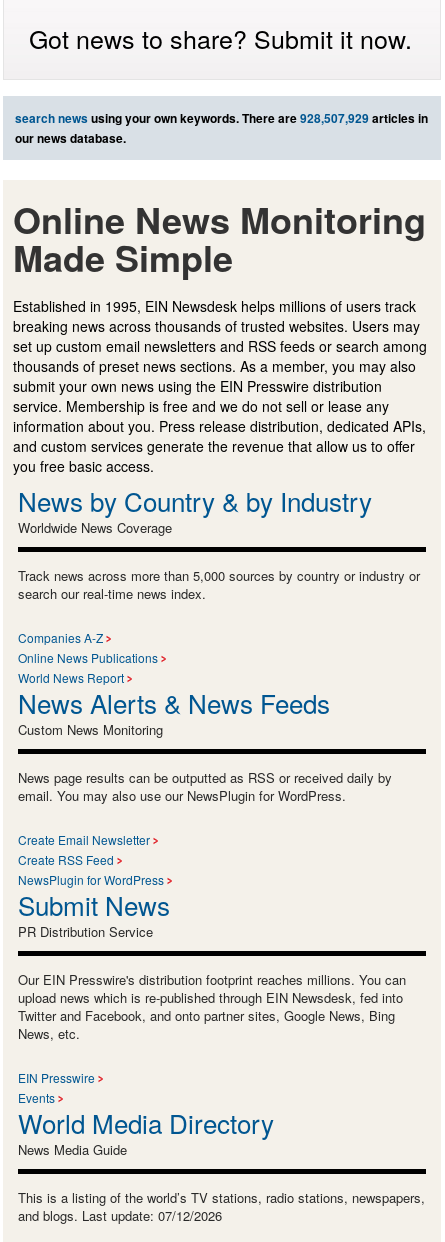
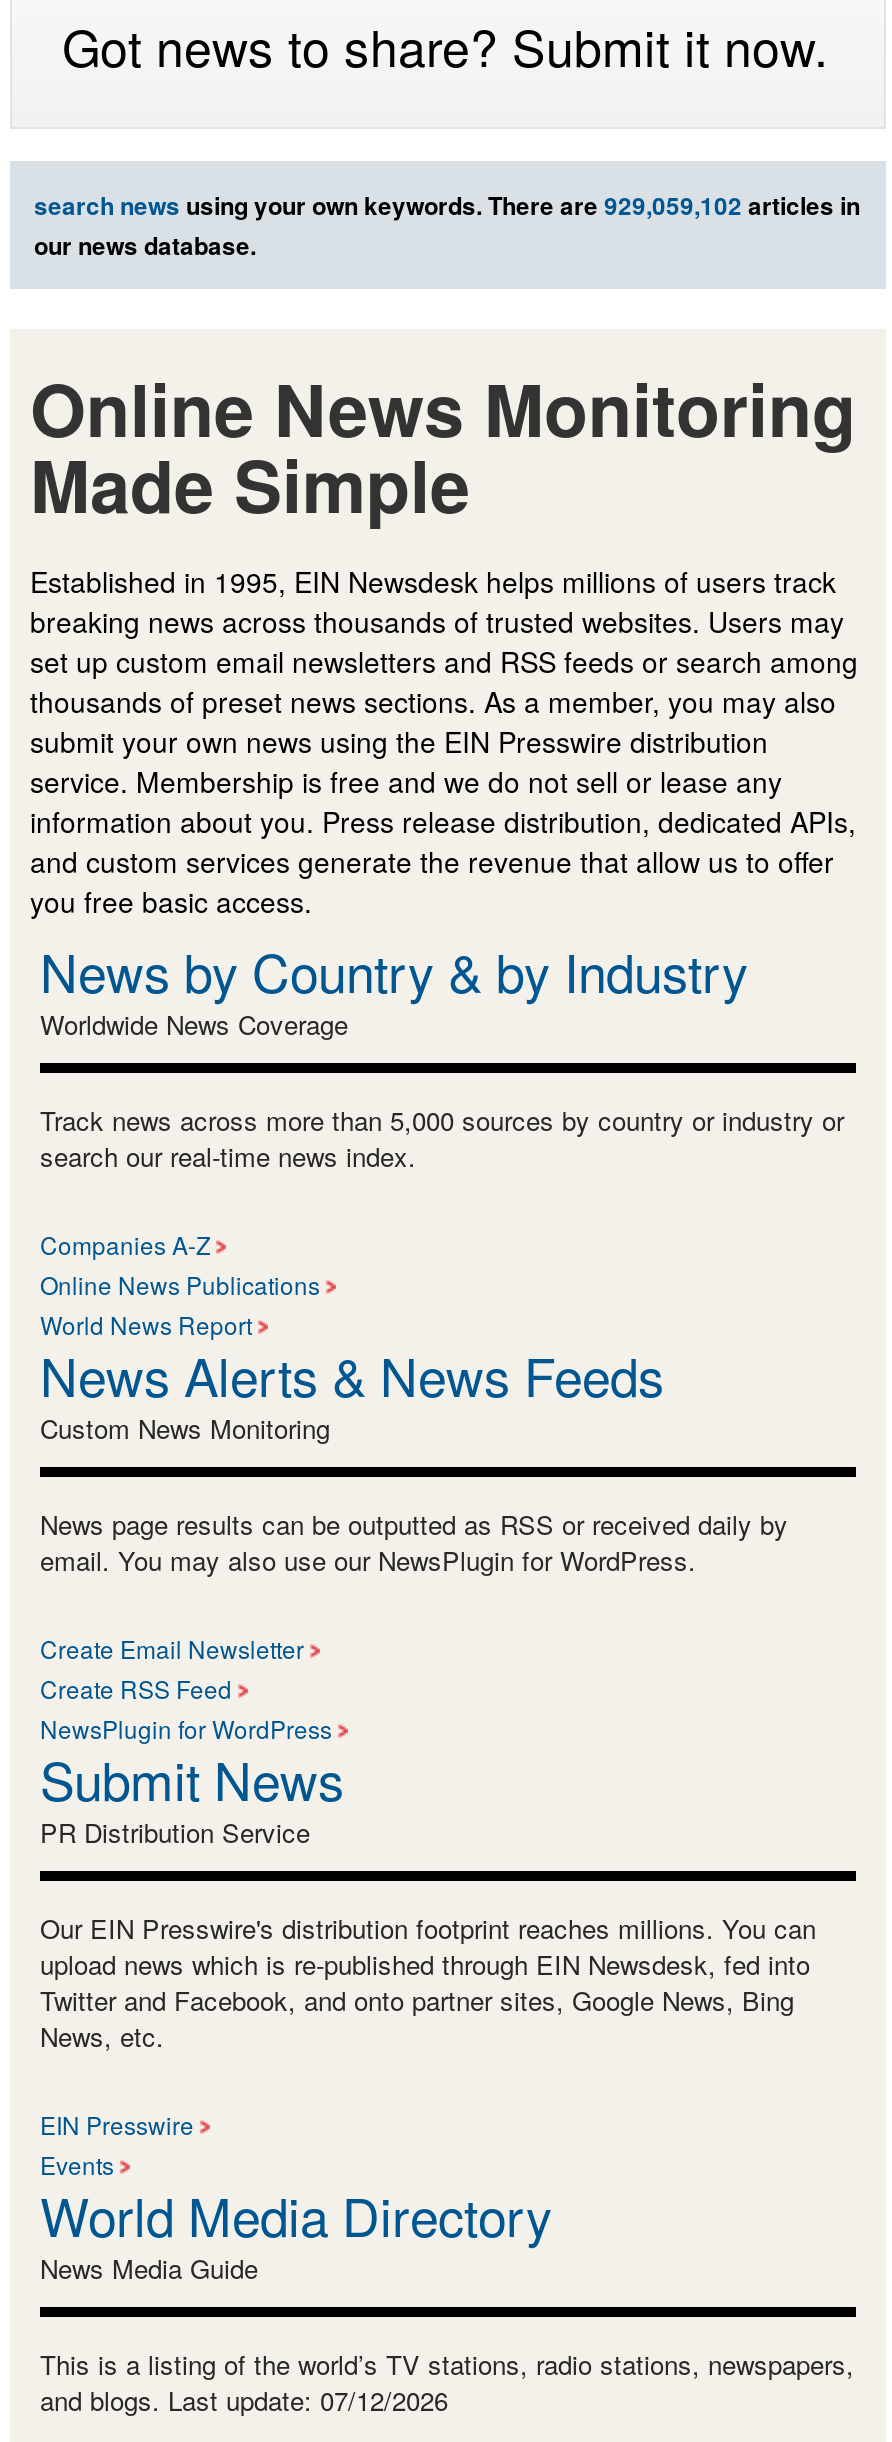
[15,109,428,127] search news using your own keywords. There are 928,507,929 articles in -> [34,187,860,223] search news using your own keywords. There are 929,059,102 articles in

